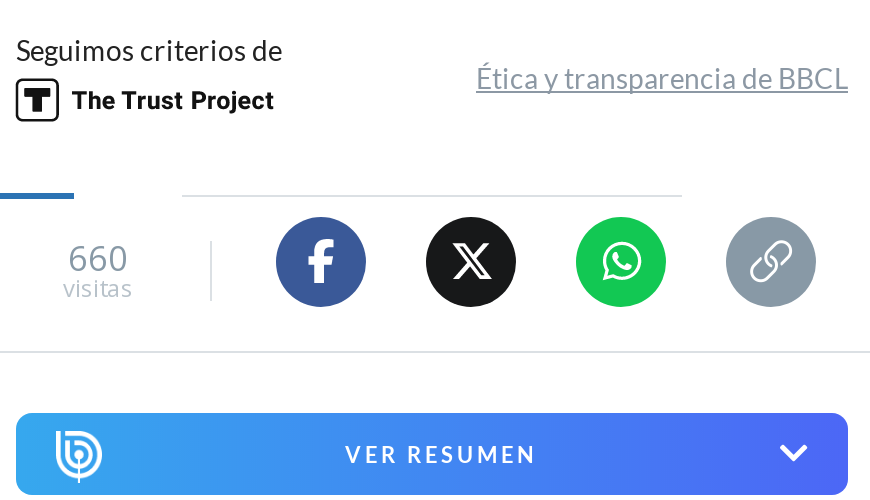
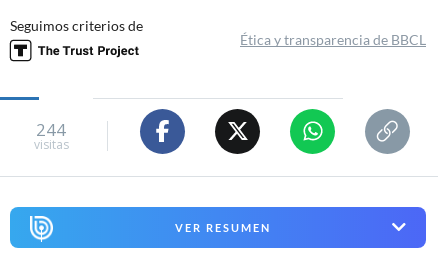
[68,236,128,282] 660 -> [36,118,66,141] 244

